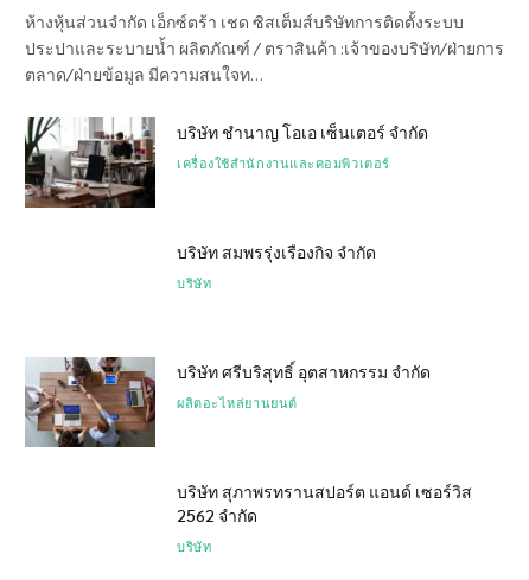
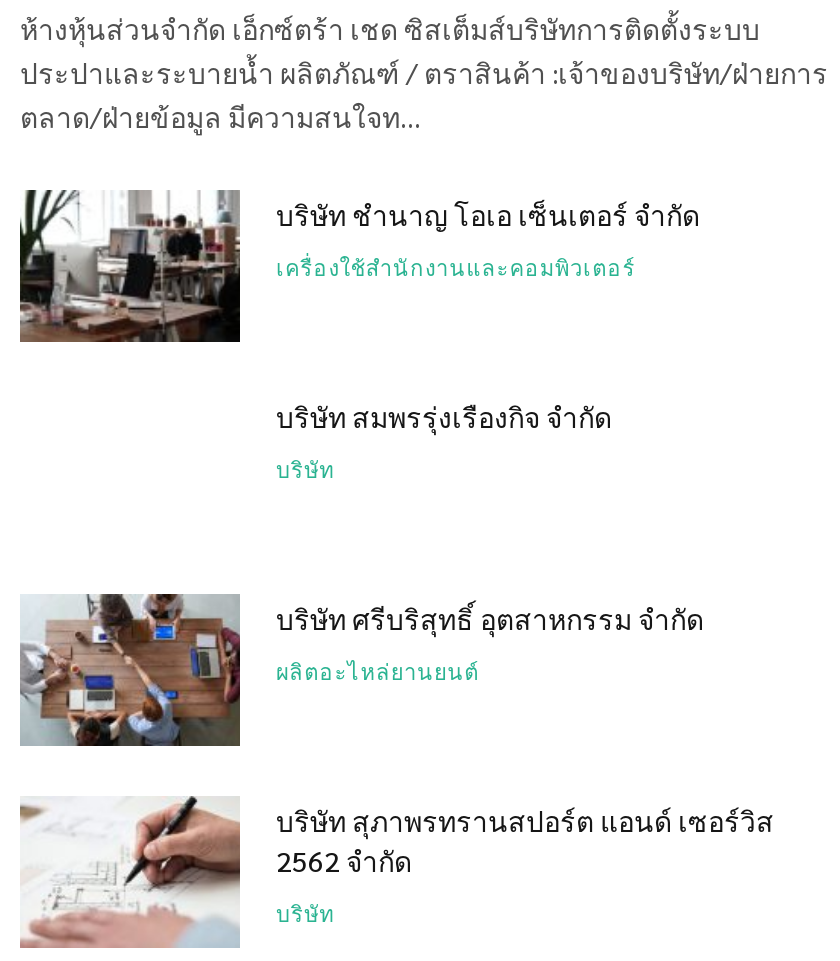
none -> [18,794,242,950] [image]

